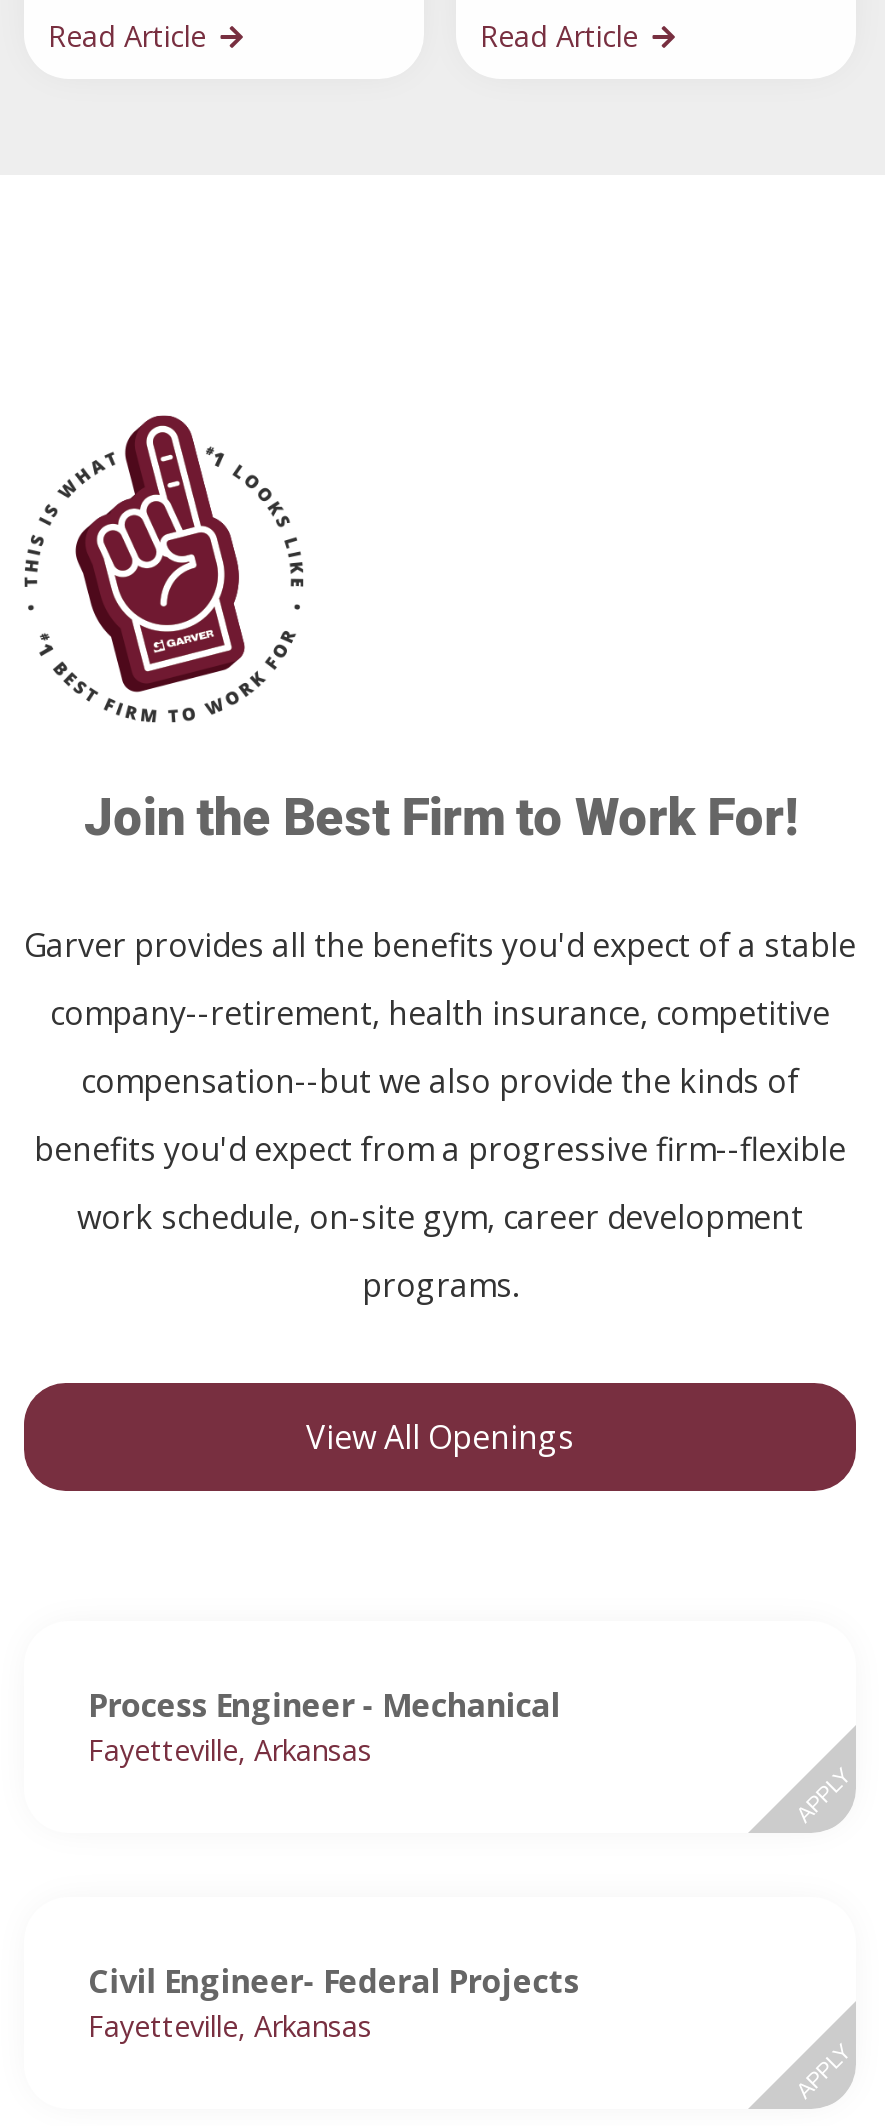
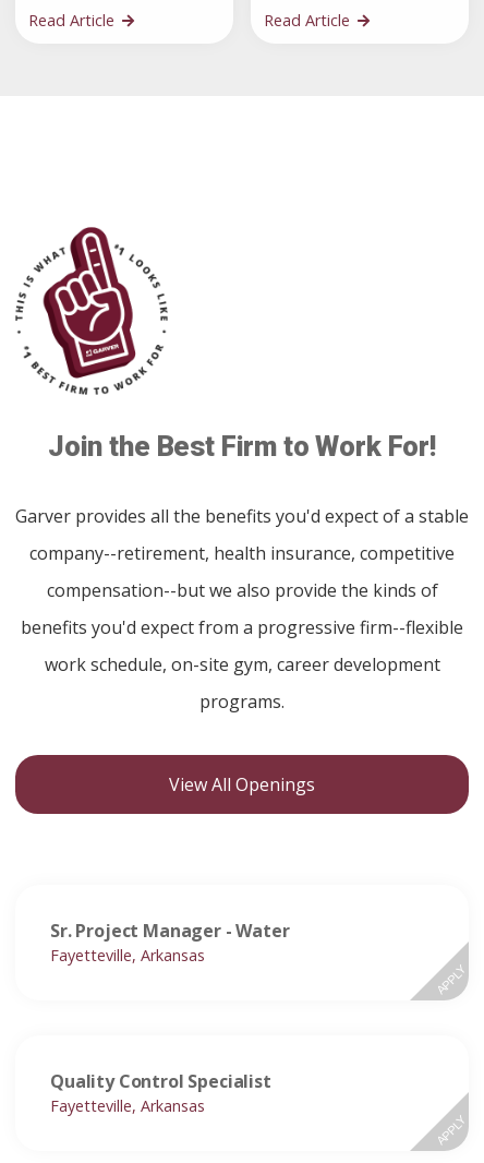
[88,1683,561,1727] Process Engineer - Mechanical -> [50,919,290,943] Sr. Project Manager - Water
[88,1959,580,2003] Civil Engineer- Federal Projects -> [50,1069,271,1093] Quality Control Specialist

